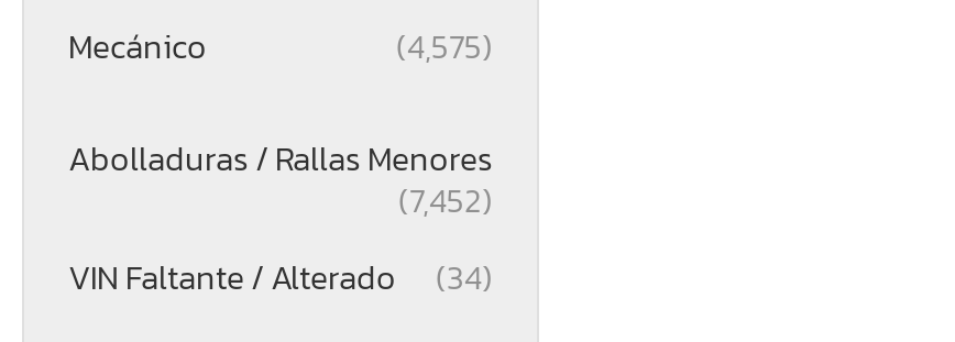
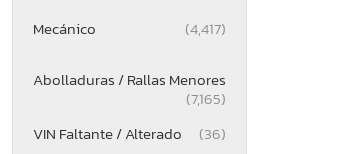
[396,20,493,70] (4,575) -> [185,16,226,39] (4,417)
[398,174,493,224] (7,452) -> [186,86,226,109] (7,165)
[68,251,493,301] VIN Faltante / Alterado (34) -> [33,121,226,144] VIN Faltante / Alterado (36)

